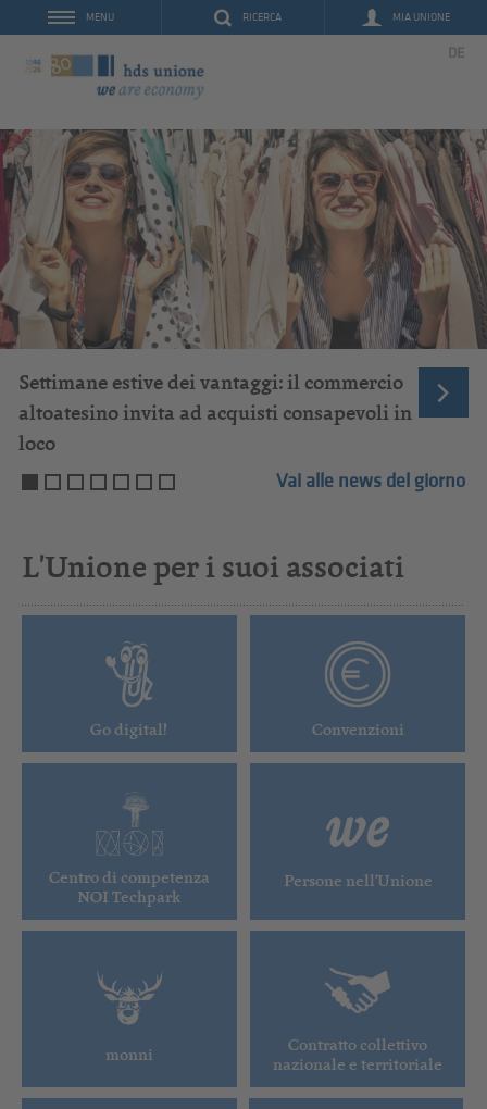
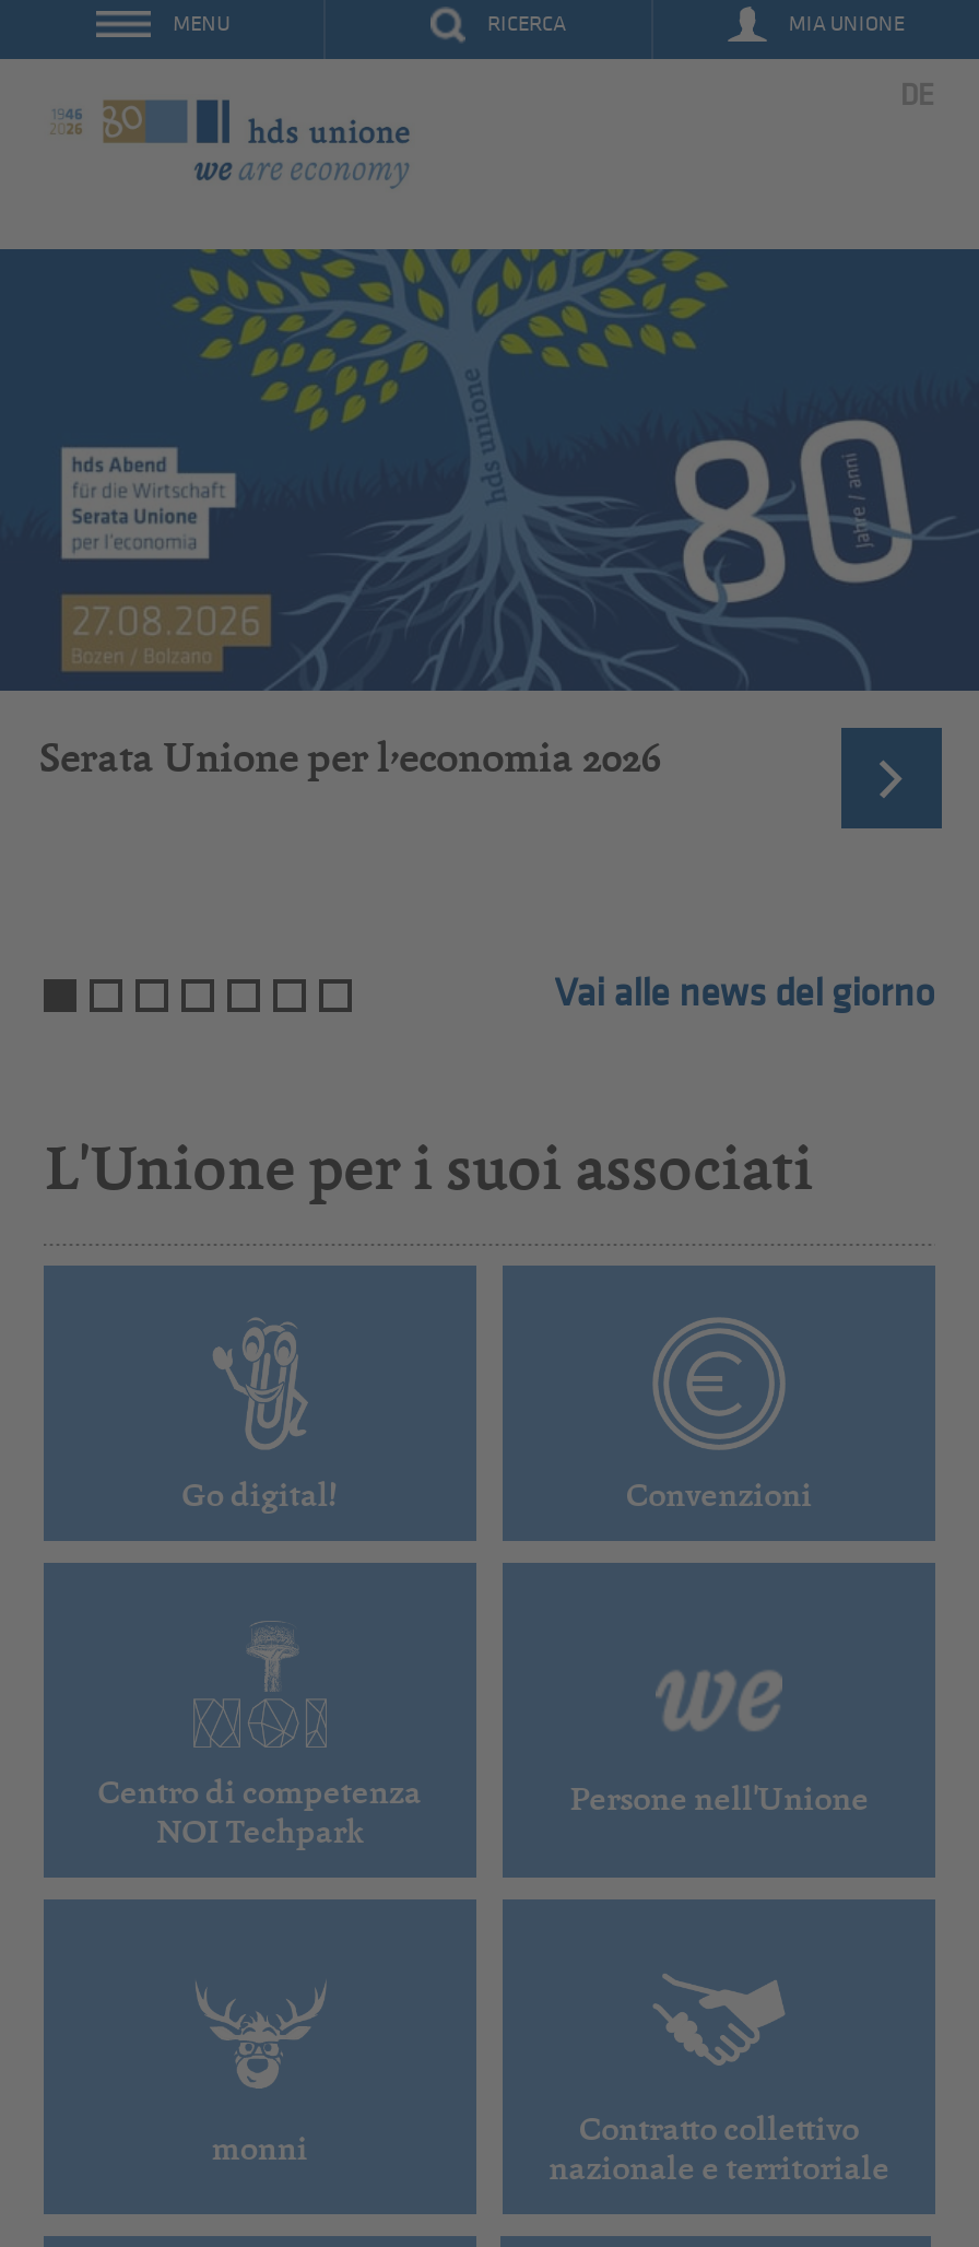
[3,128,484,456] [image] | Settimane estive dei vantaggi: il commercio | altoatesino invita ad acquisti consapevoli in | loco -> [7,247,972,783] [image] | Serata Unione per l’economia 2026

